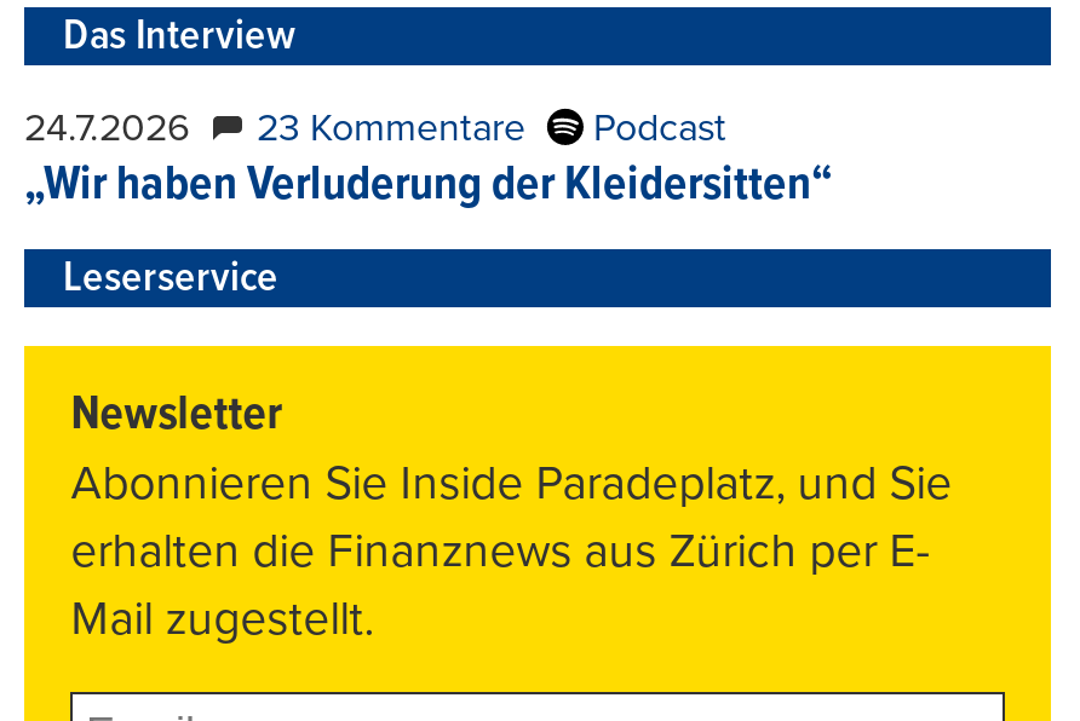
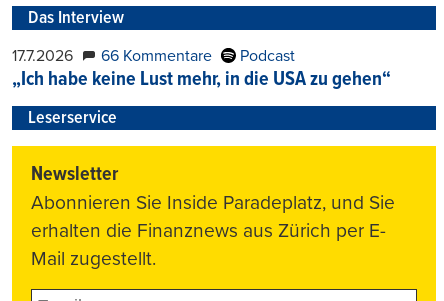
[24,105,189,153] 24.7.2026 -> [12,46,73,66] 17.7.2026
[257,105,525,153] 23 Kommentare -> [101,46,212,66] 66 Kommentare
[24,155,833,218] „Wir haben Verluderung der Kleidersitten“ -> [12,67,391,93] „Ich habe keine Lust mehr, in die USA zu gehen“

